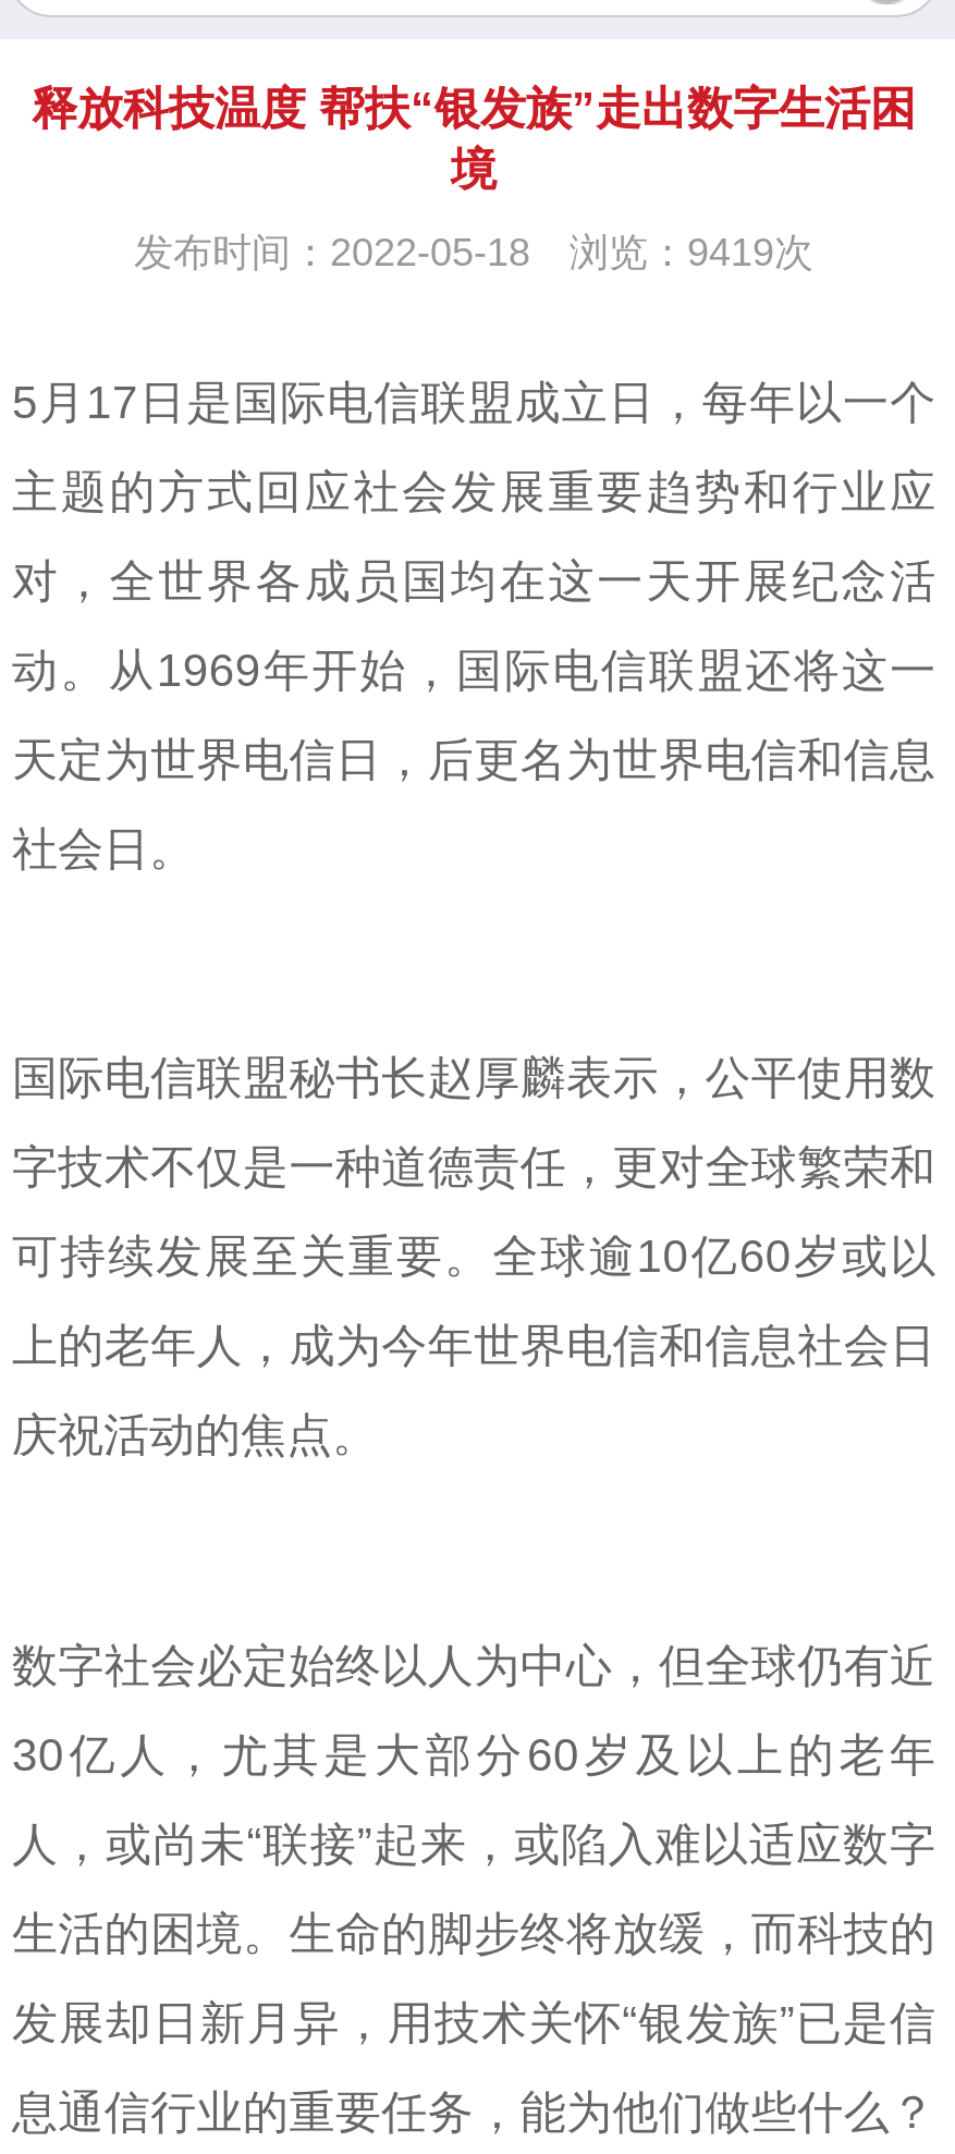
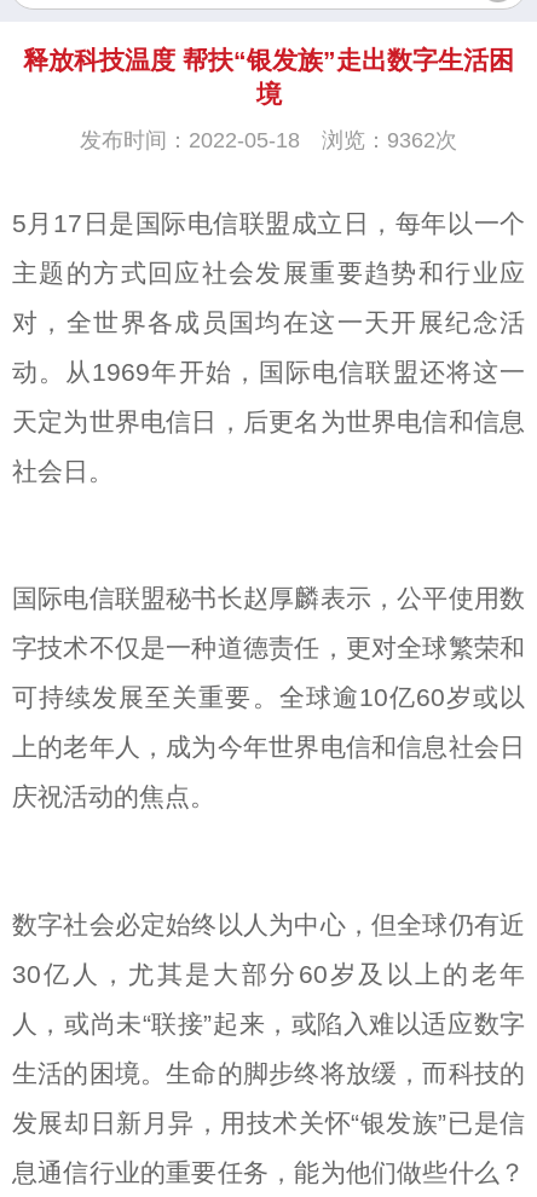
[134,230,813,274] 发布时间：2022-05-18 浏览：9419次 -> [80,128,457,152] 发布时间：2022-05-18 浏览：9362次

